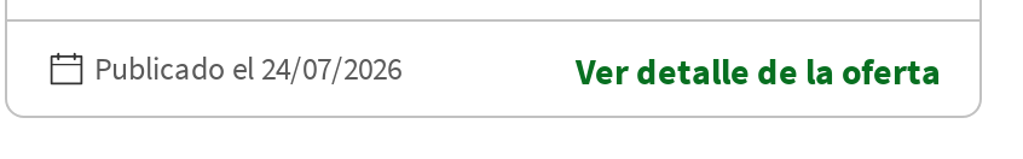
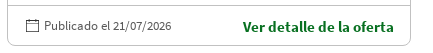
[94,47,401,88] Publicado el 24/07/2026 -> [44,17,171,34] Publicado el 21/07/2026

